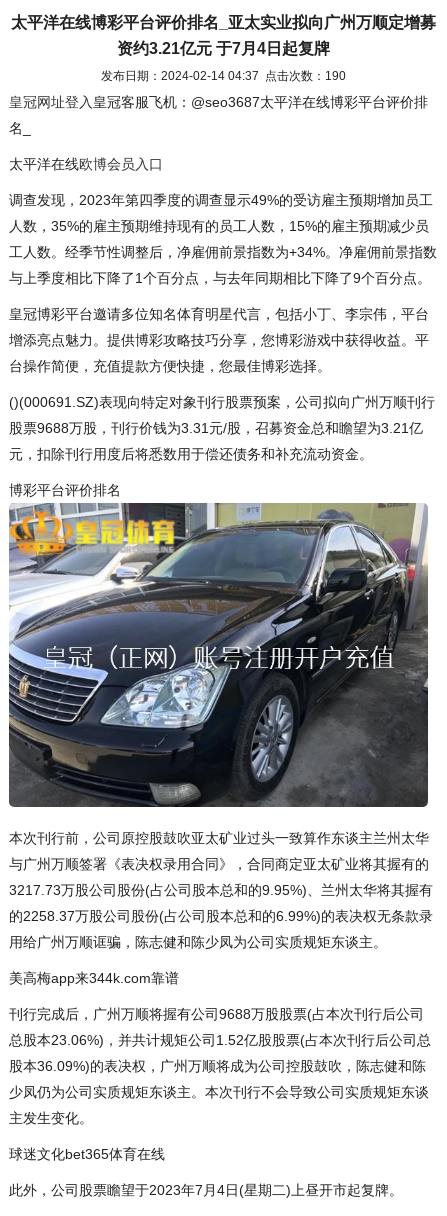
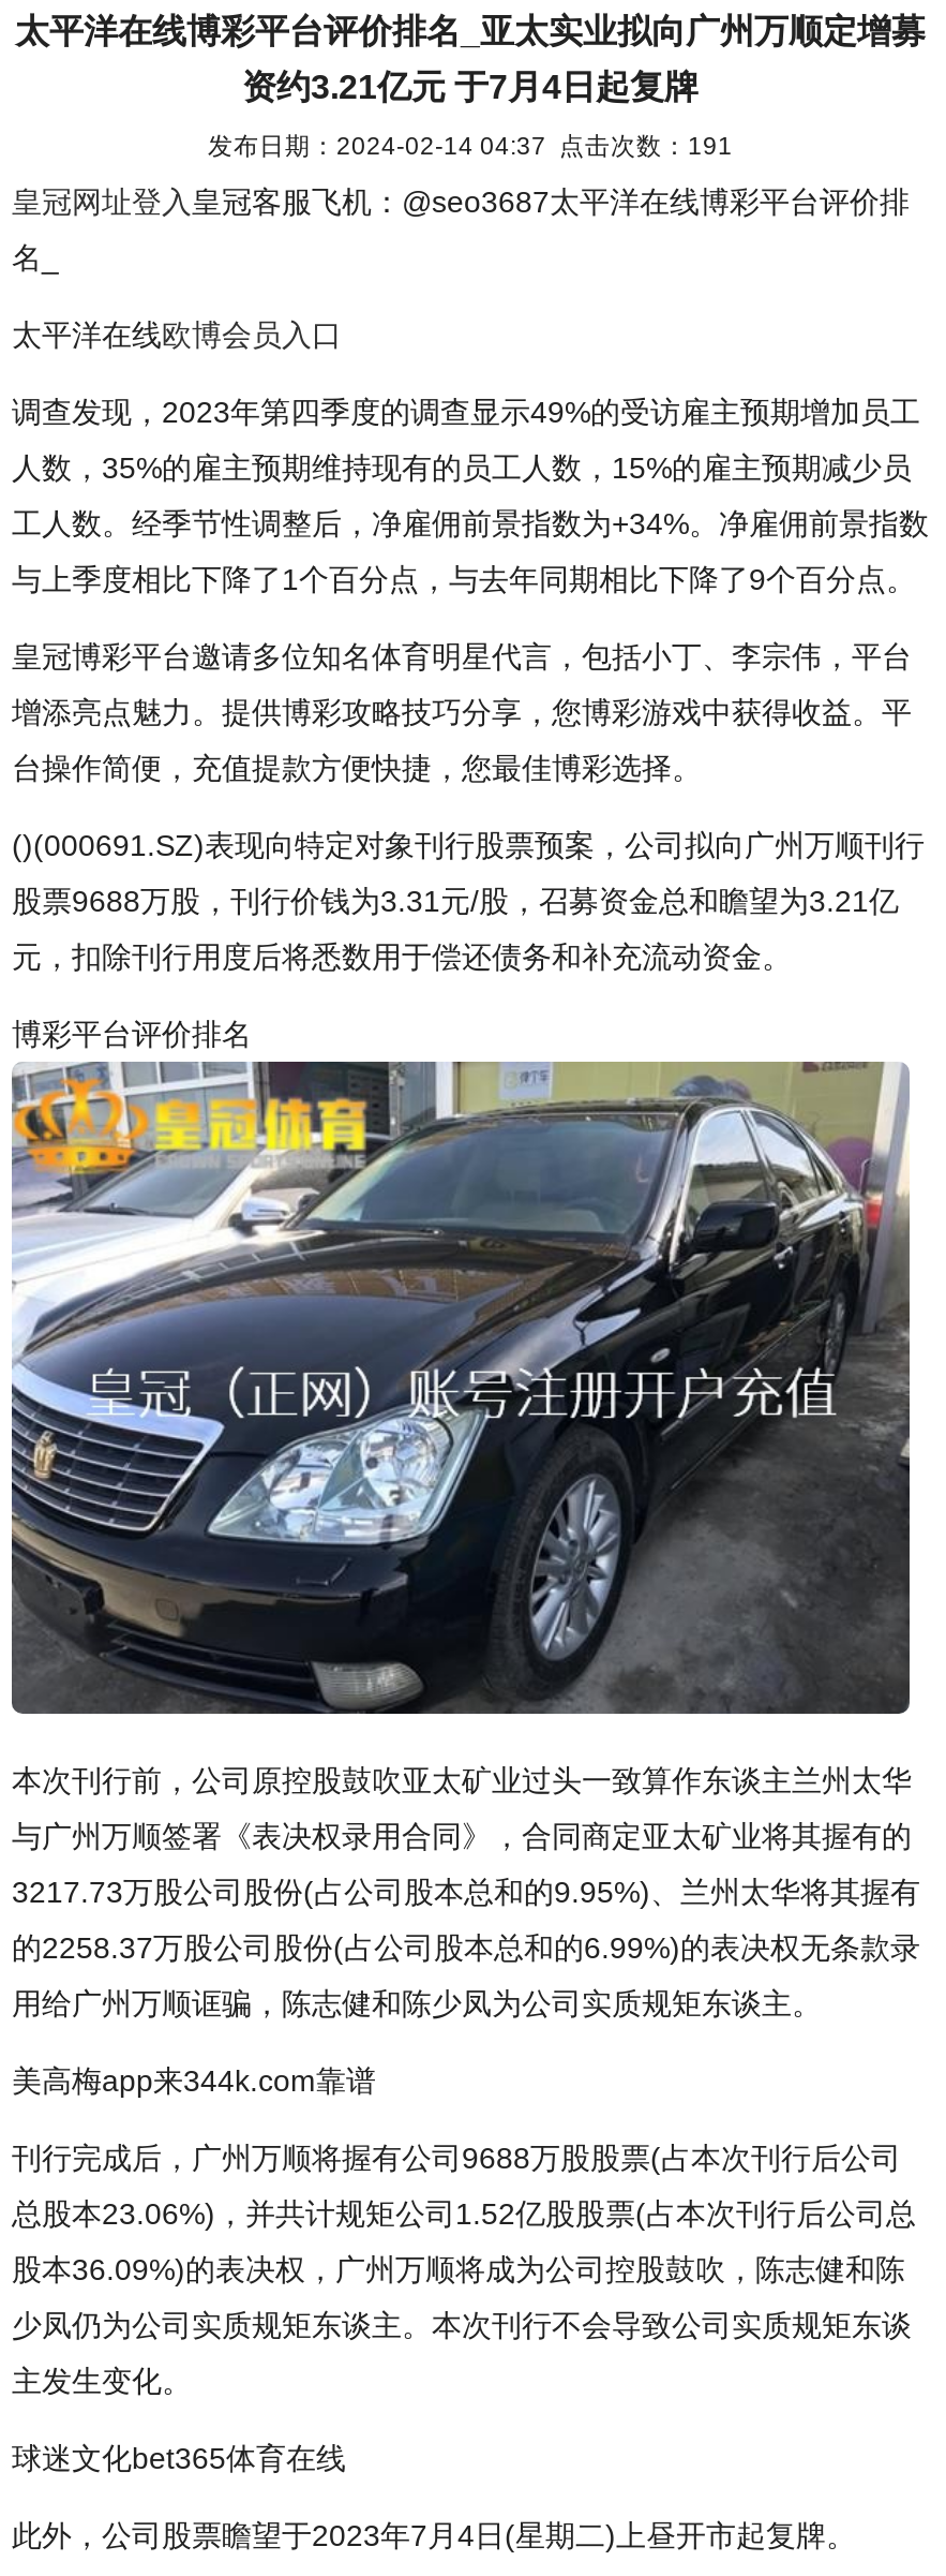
[100,69,345,82] 发布日期：2024-02-14 04:37 点击次数：190 -> [208,131,733,159] 发布日期：2024-02-14 04:37 点击次数：191

